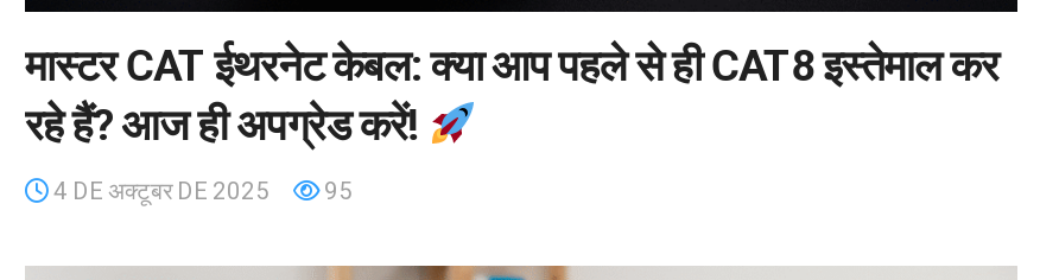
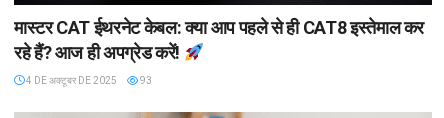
[49,178,353,204] 4 DE अक्टूबर DE 2025 95 -> [24,75,152,86] 4 DE अक्टूबर DE 2025 93

